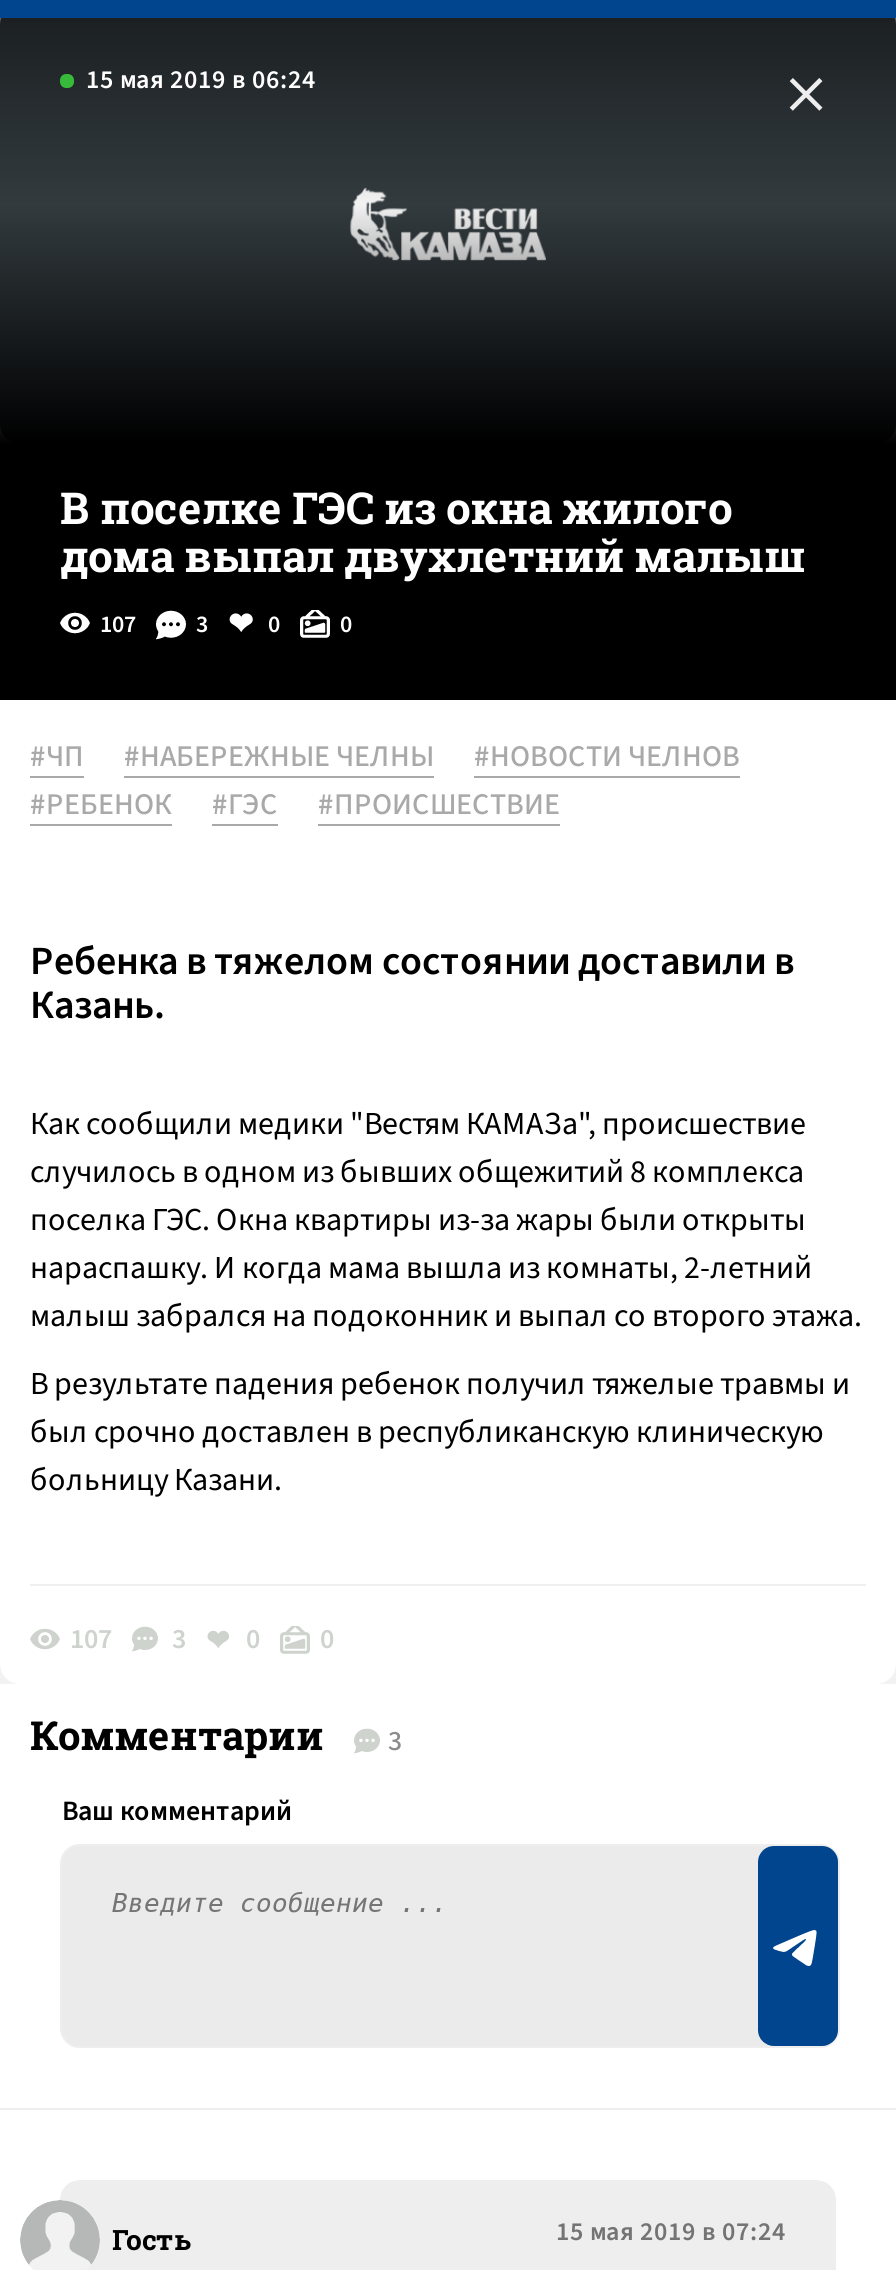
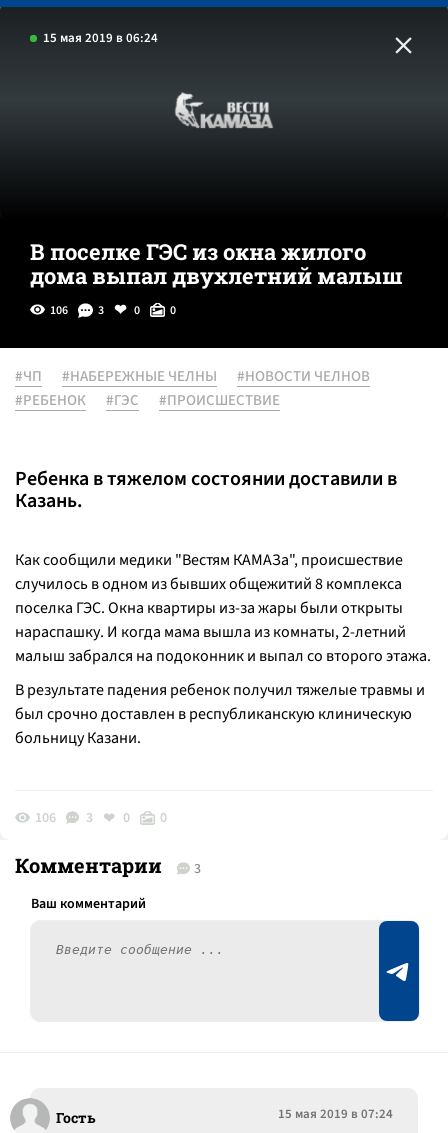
[100,608,352,642] 107 3 0 0 -> [50,302,176,319] 106 3 0 0
[70,1620,334,1660] 107 3 0 0 -> [35,808,167,828] 106 3 0 0

